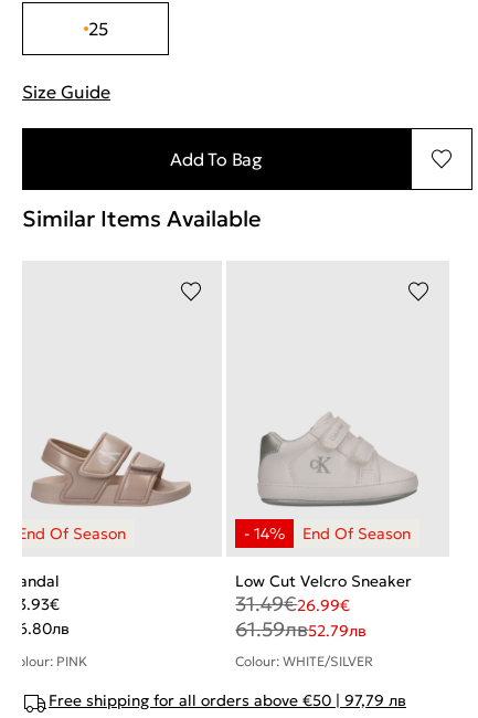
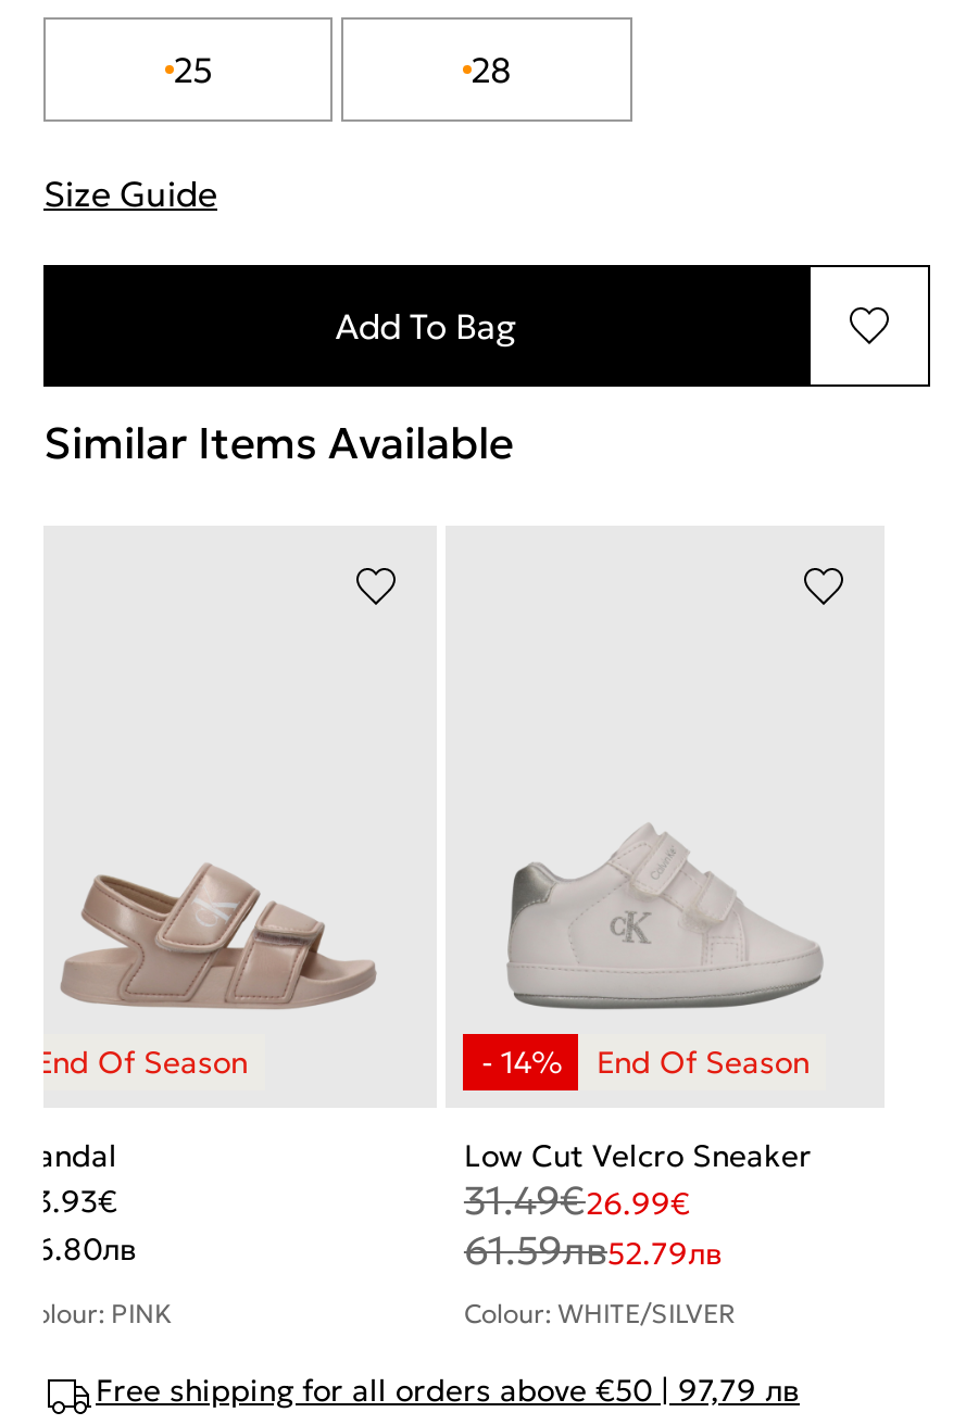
none -> [471,47,512,90] 28

